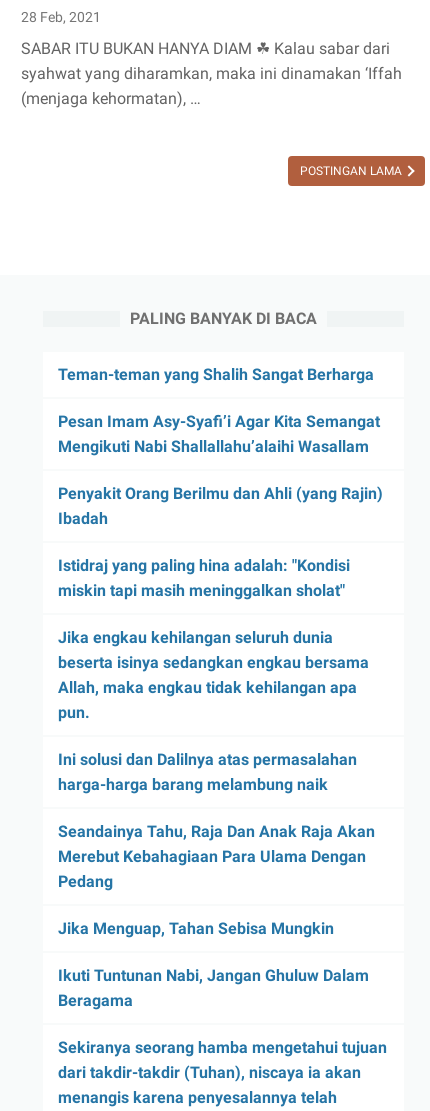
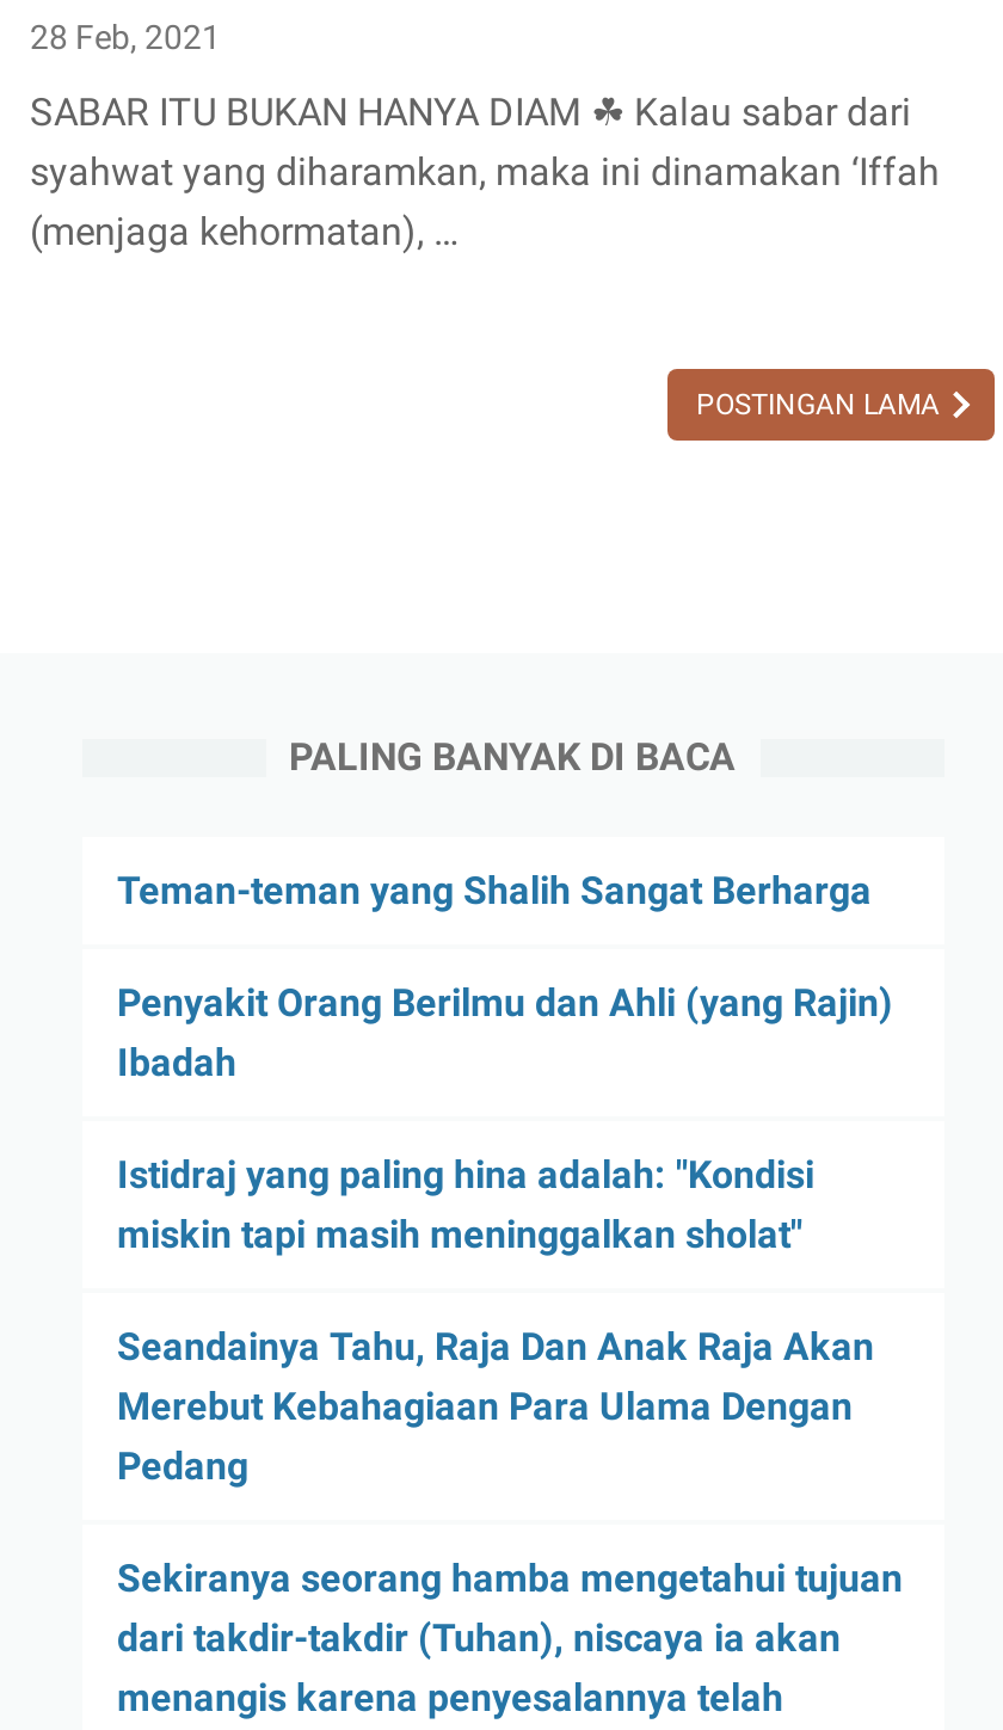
[57,412,379,456] Pesan Imam Asy-Syafi’i Agar Kita Semangat | Mengikuti Nabi Shallallahu’alaihi Wasallam -> none
[57,628,368,794] Jika engkau kehilangan seluruh dunia | beserta isinya sedangkan engkau bersama | Allah, maka engkau tidak kehilangan apa | pun. | Ini solusi dan Dalilnya atas permasalahan | harga-harga barang melambung naik -> none
[57,919,368,1010] Jika Menguap, Tahan Sebisa Mungkin | Ikuti Tuntunan Nabi, Jangan Ghuluw Dalam | Beragama -> none

